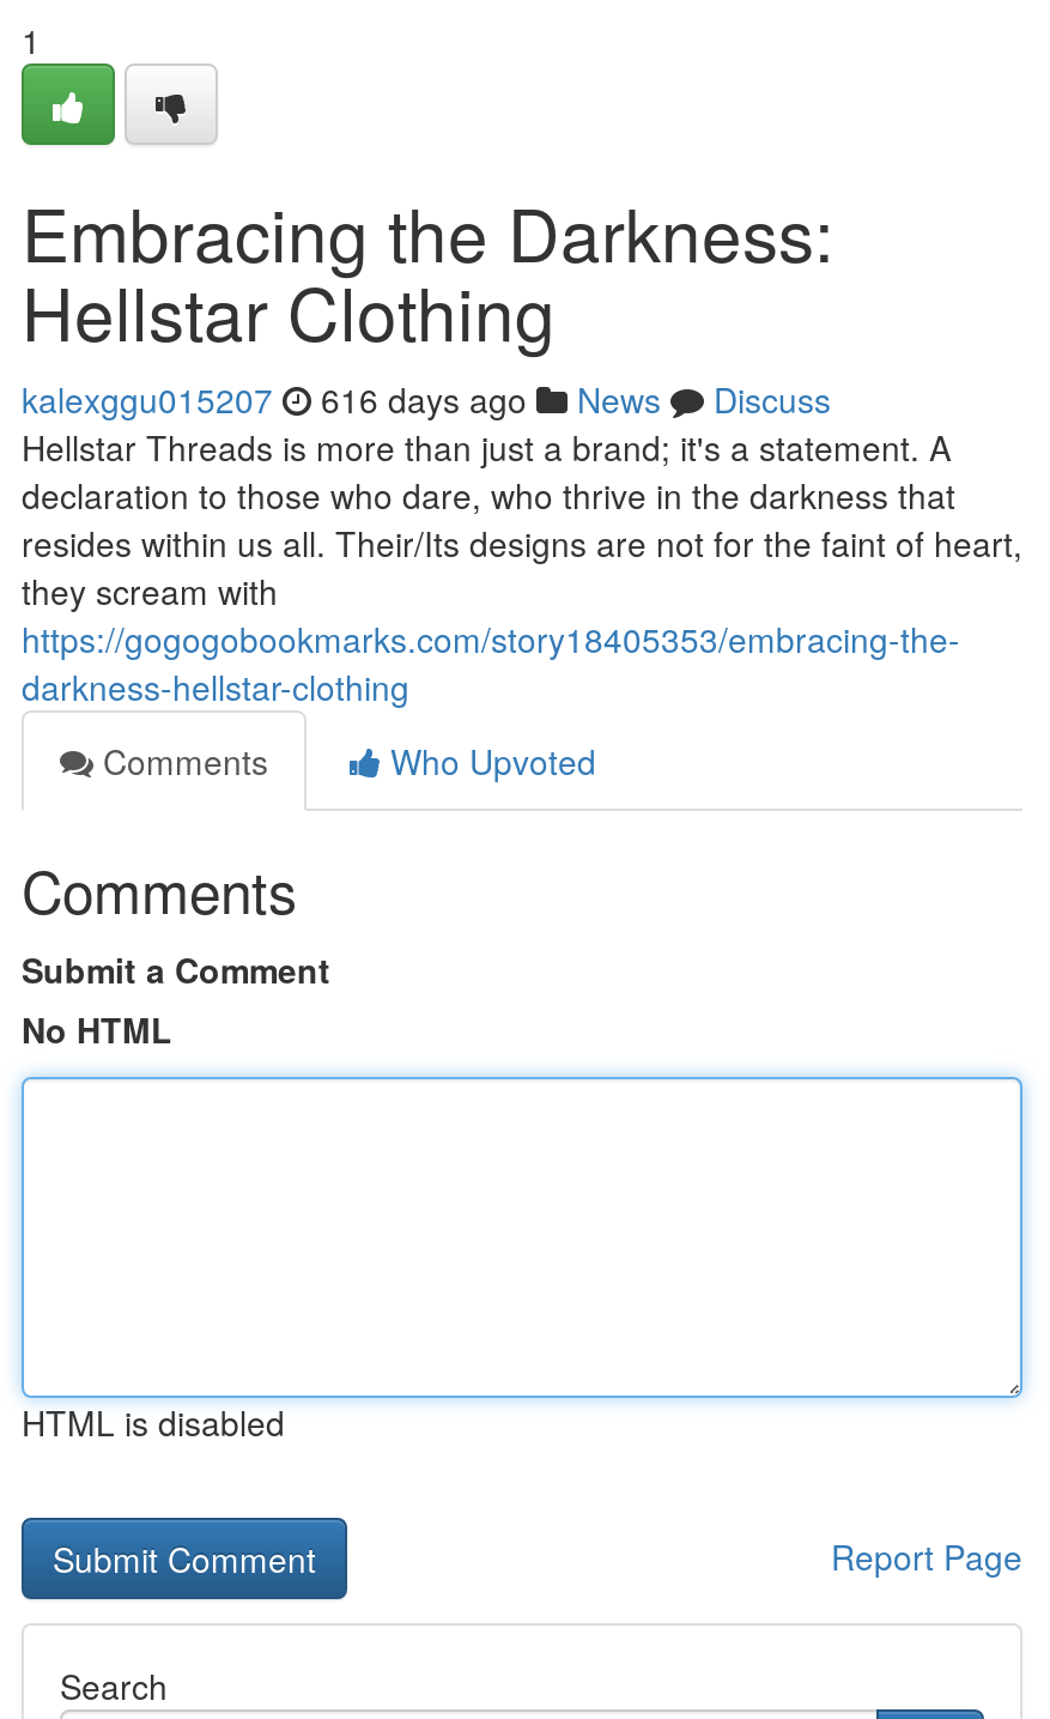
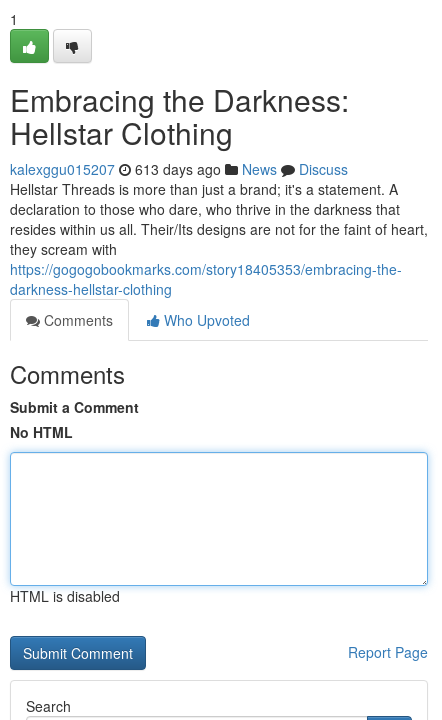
[22,375,831,423] kalexggu015207 616 days ago News Discuss -> [10,159,348,179] kalexggu015207 613 days ago News Discuss

